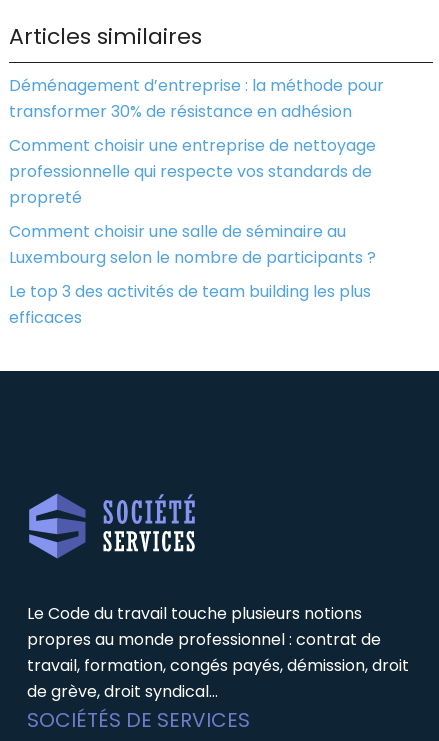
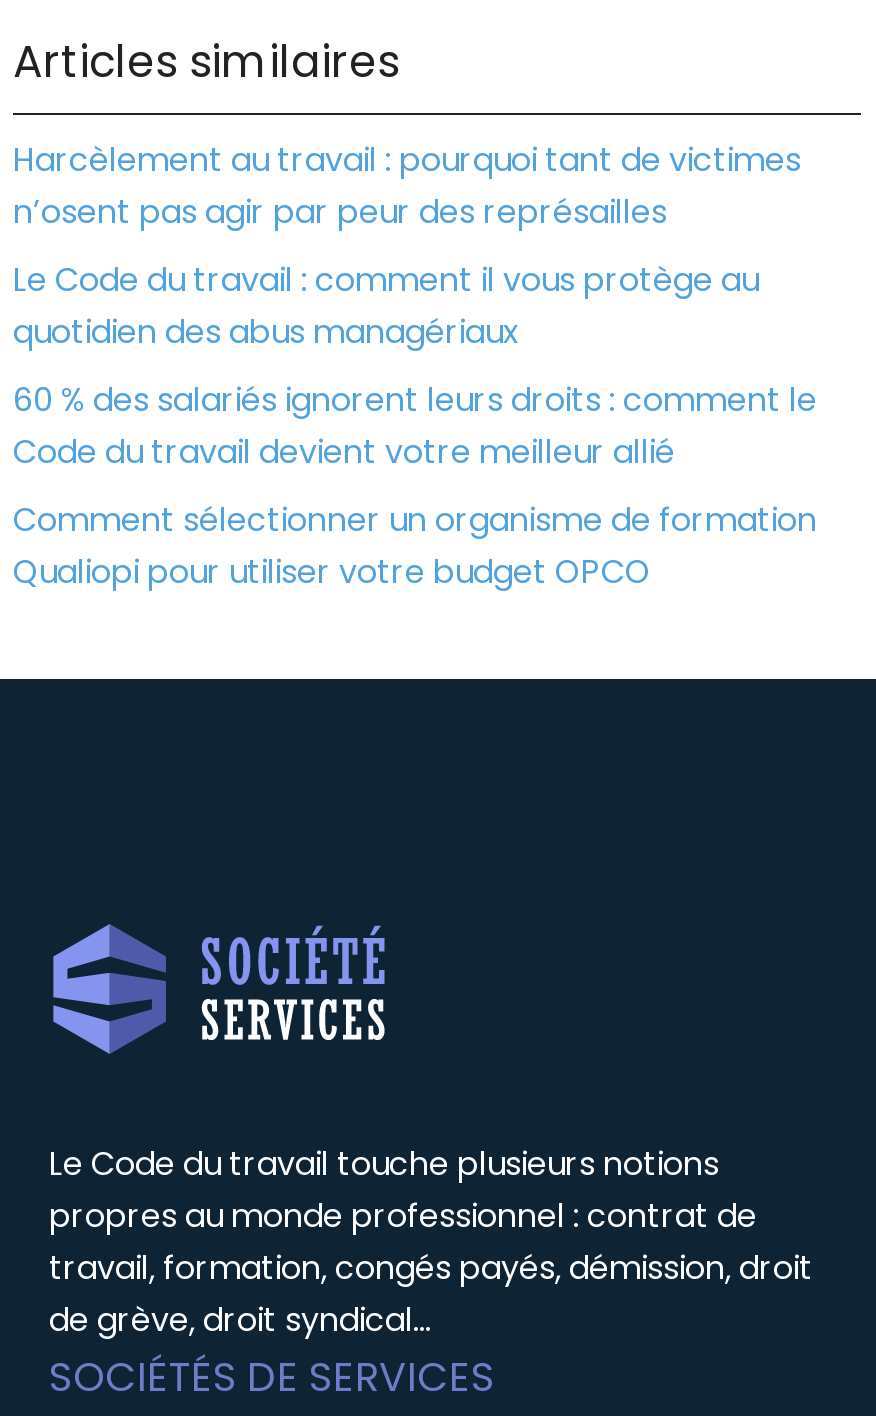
[9,74,384,123] Déménagement d’entreprise : la méthode pour | transformer 30% de résistance en adhésion -> [13,138,801,236] Harcèlement au travail : pourquoi tant de victimes | n’osent pas agir par peur des représailles
[9,134,376,209] Comment choisir une entreprise de nettoyage | professionnelle qui respecte vos standards de | propreté -> [13,258,759,356] Le Code du travail : comment il vous protège au | quotidien des abus managériaux
[9,220,376,269] Comment choisir une salle de séminaire au | Luxembourg selon le nombre de participants ? -> [13,378,817,476] 60 % des salariés ignorent leurs droits : comment le | Code du travail devient votre meilleur allié
[9,280,371,329] Le top 3 des activités de team building les plus | efficaces -> [13,498,817,596] Comment sélectionner un organisme de formation | Qualiopi pour utiliser votre budget OPCO

